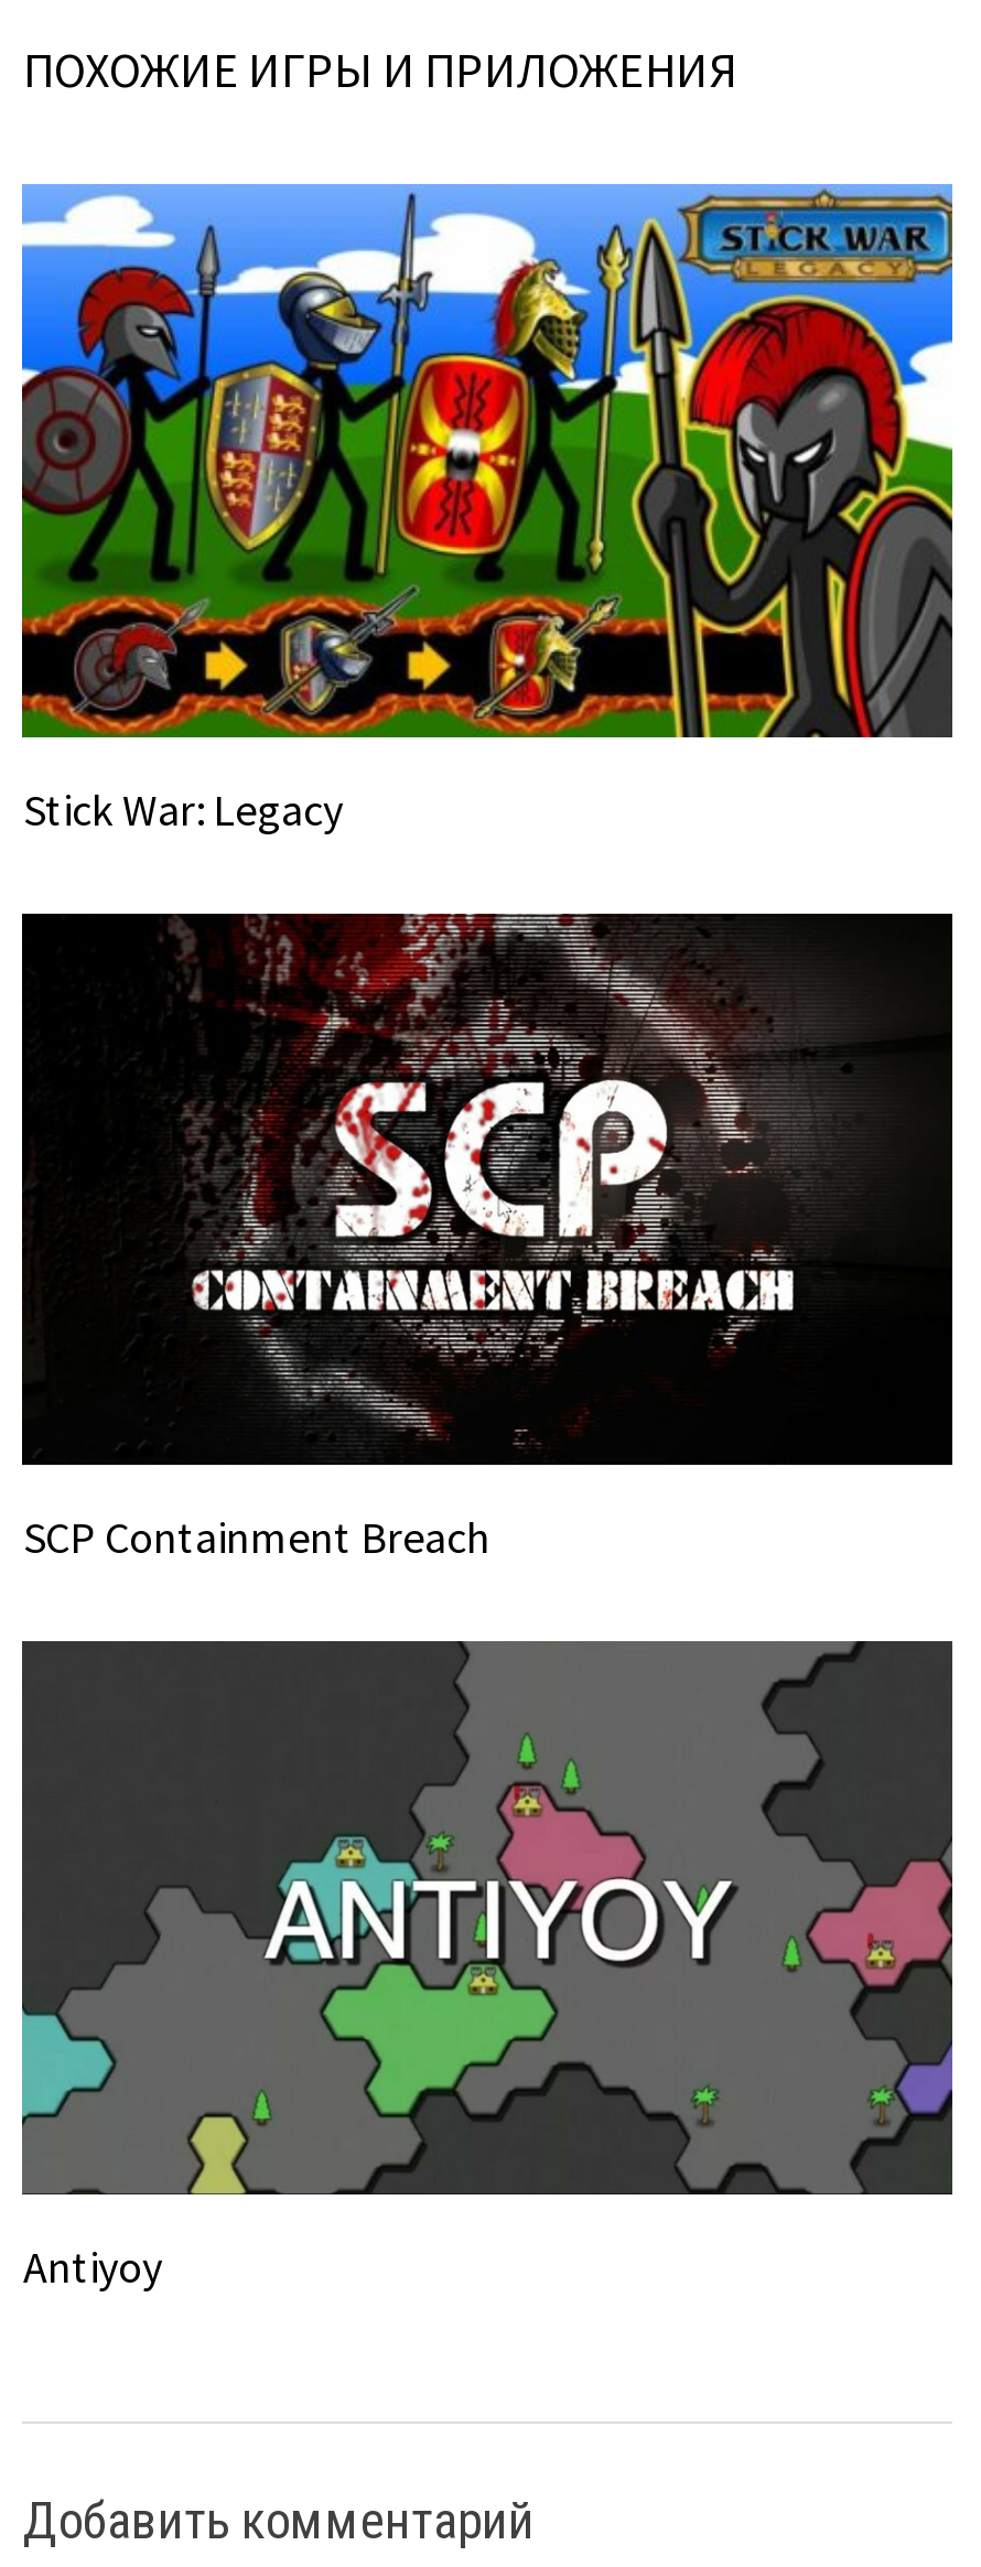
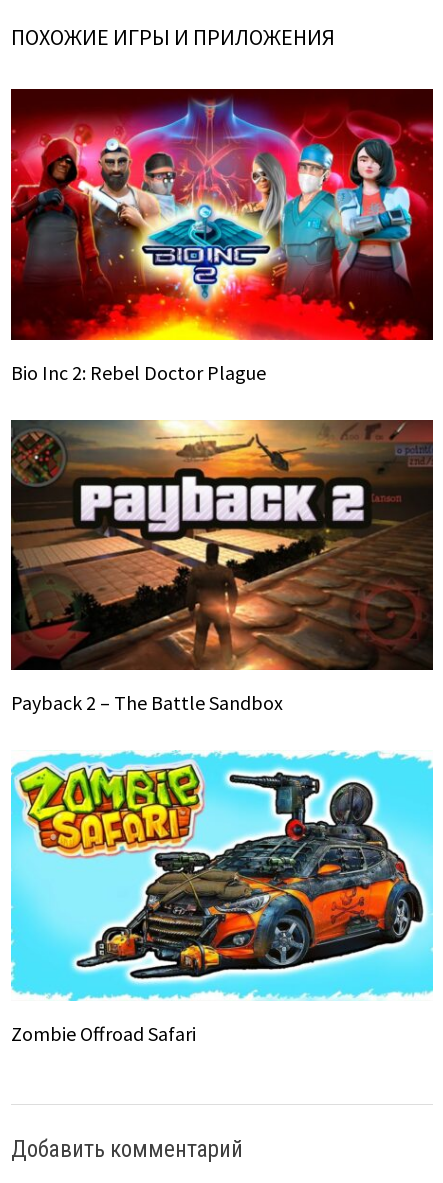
[20,182,955,836] [image] | Stick War: Legacy -> [10,88,434,385] [image] | Bio Inc 2: Rebel Doctor Plague
[22,912,955,1565] [image] | SCP Containment Breach -> [11,419,434,715] [image] | Payback 2 – The Battle Sandbox
[20,1639,955,2294] [image] | Antiyoy -> [10,750,434,1046] [image] | Zombie Offroad Safari

